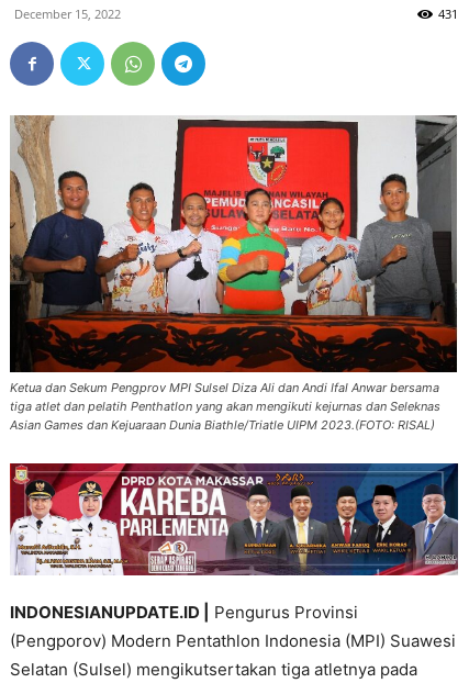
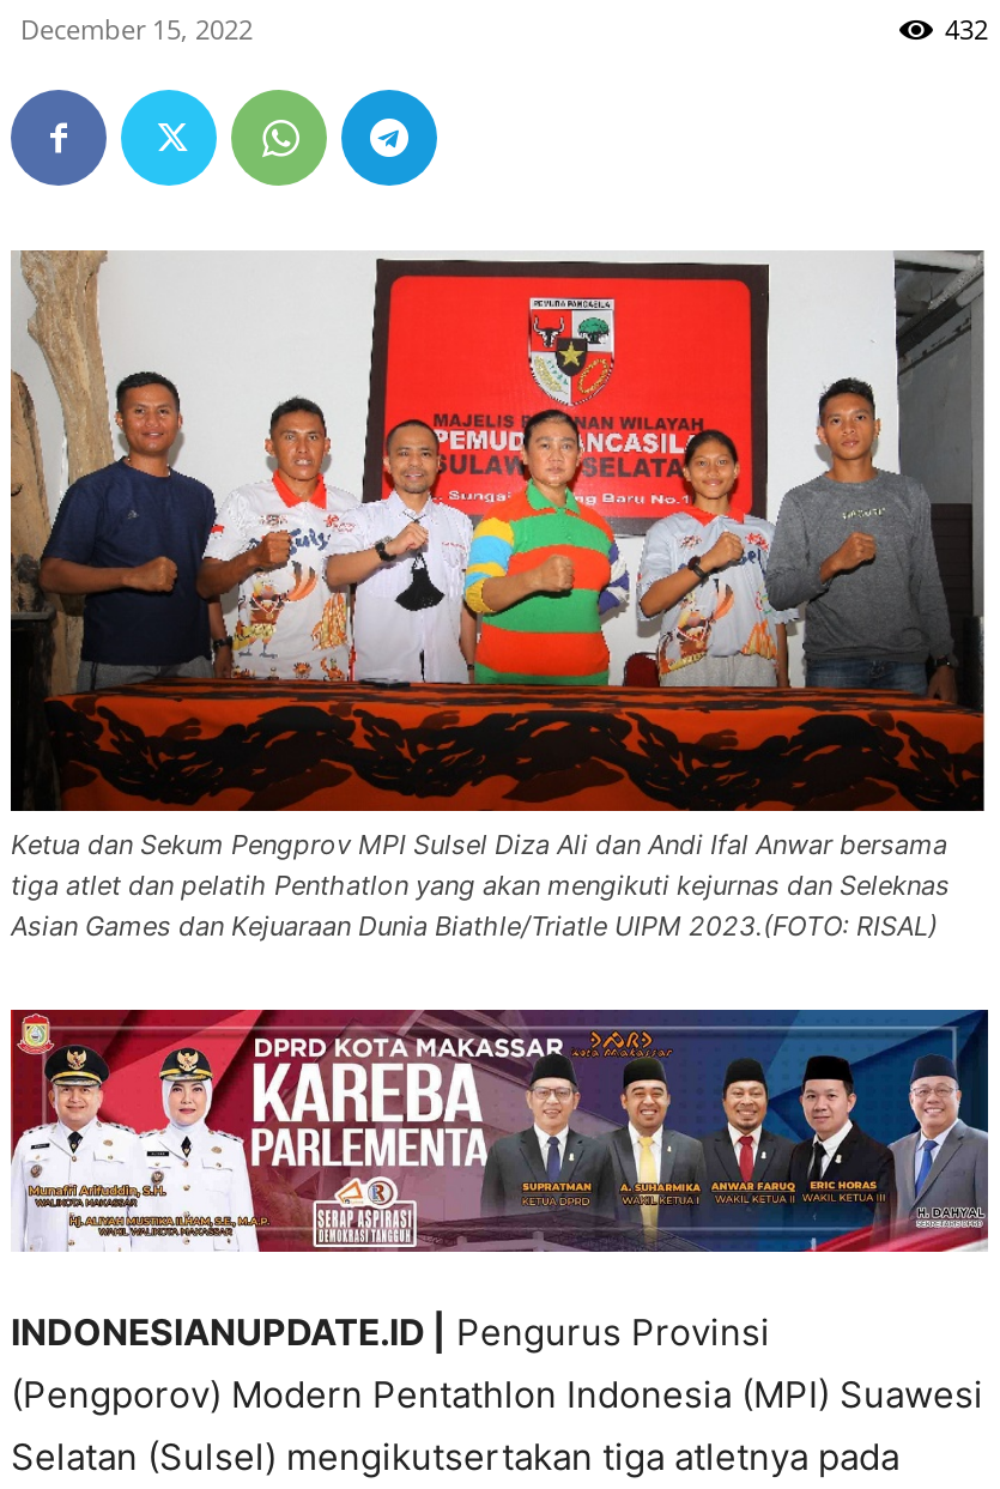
[438,5,458,22] 431 -> [945,11,988,47] 432

